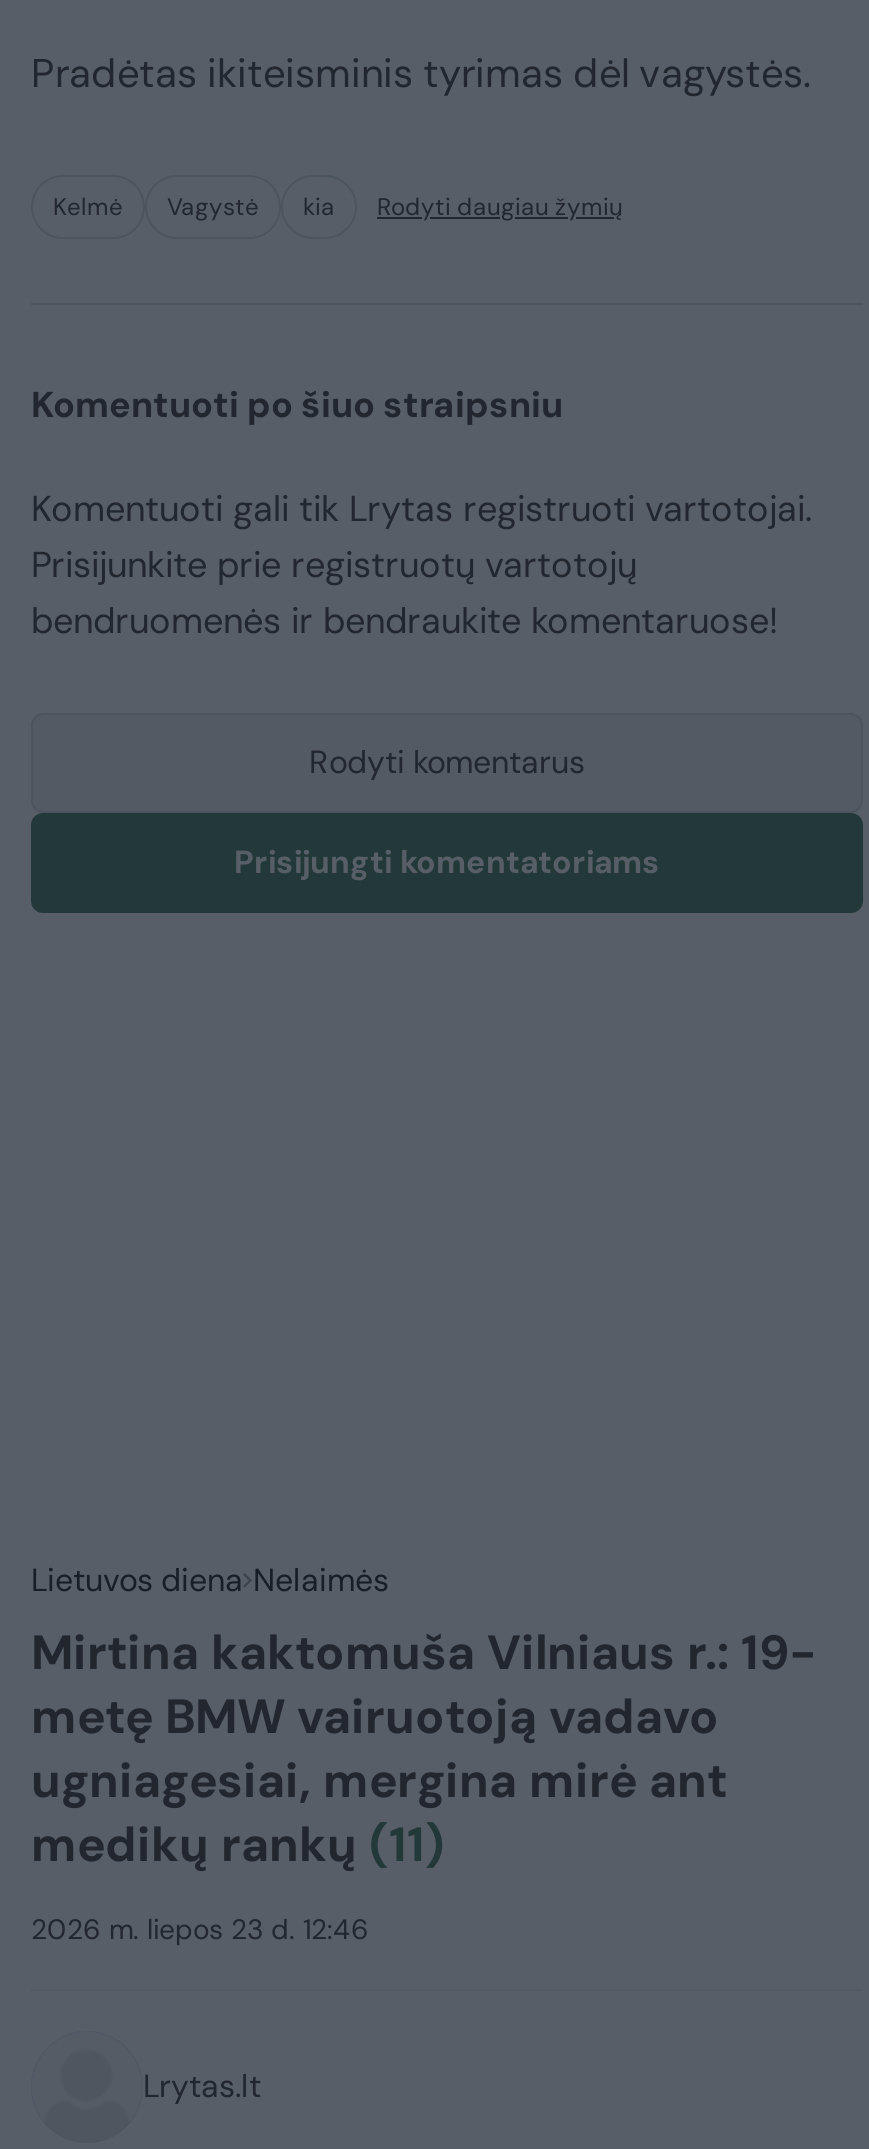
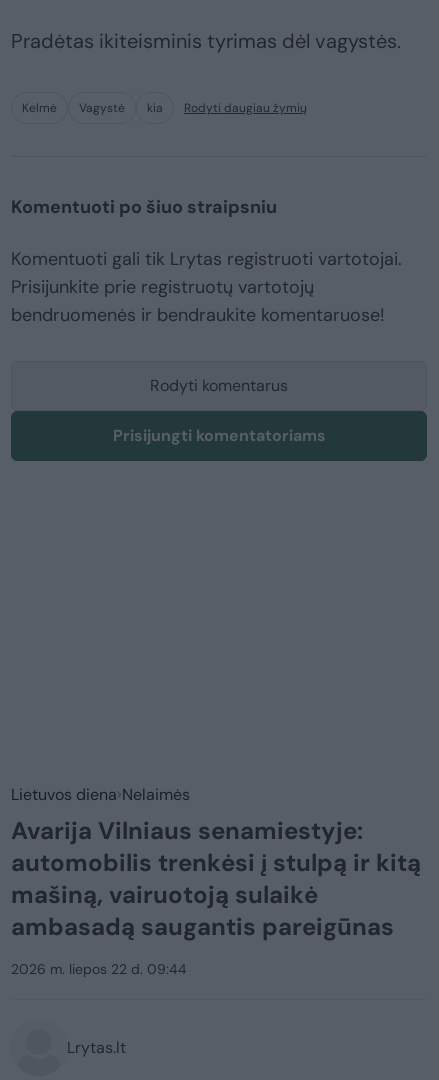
[31,1622,817,1876] Mirtina kaktomuša Vilniaus r.: 19- | metę BMW vairuotoją vadavo | ugniagesiai, mergina mirė ant | medikų rankų (11) -> [11,815,421,942] Avarija Vilniaus senamiestyje: | automobilis trenkėsi į stulpą ir kitą | mašiną, vairuotoją sulaikė | ambasadą saugantis pareigūnas
[31,1912,369,1948] 2026 m. liepos 23 d. 12:46 -> [11,960,187,978] 2026 m. liepos 22 d. 09:44

